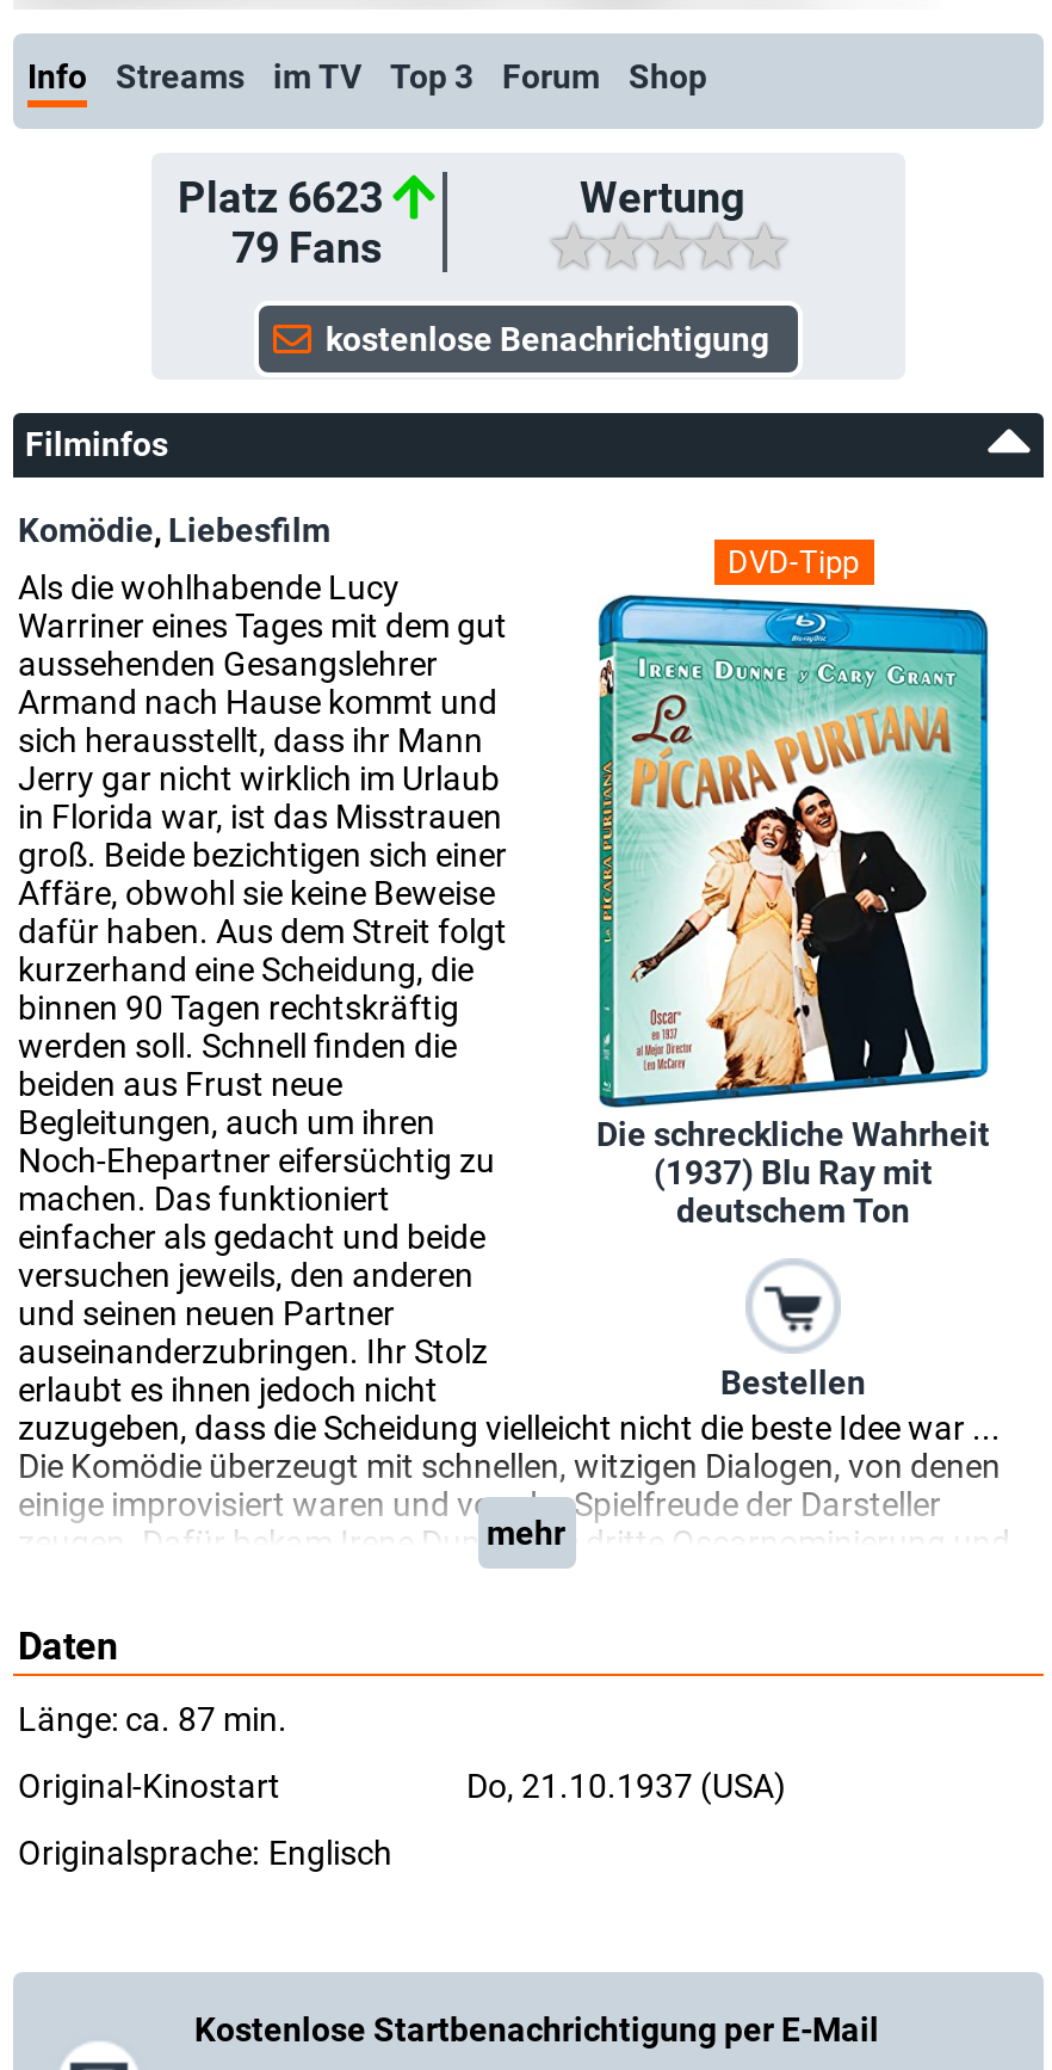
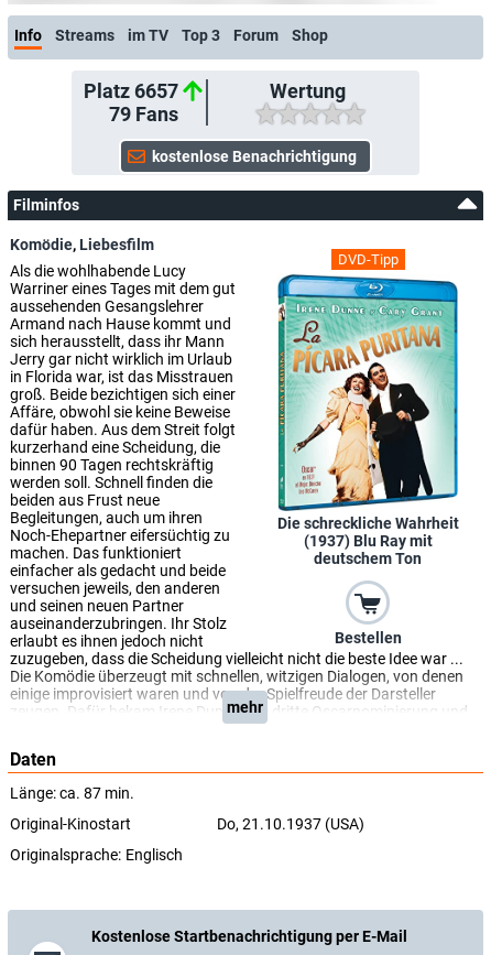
[178,172,383,222] Platz 6623 -> [84,79,178,102] Platz 6657

